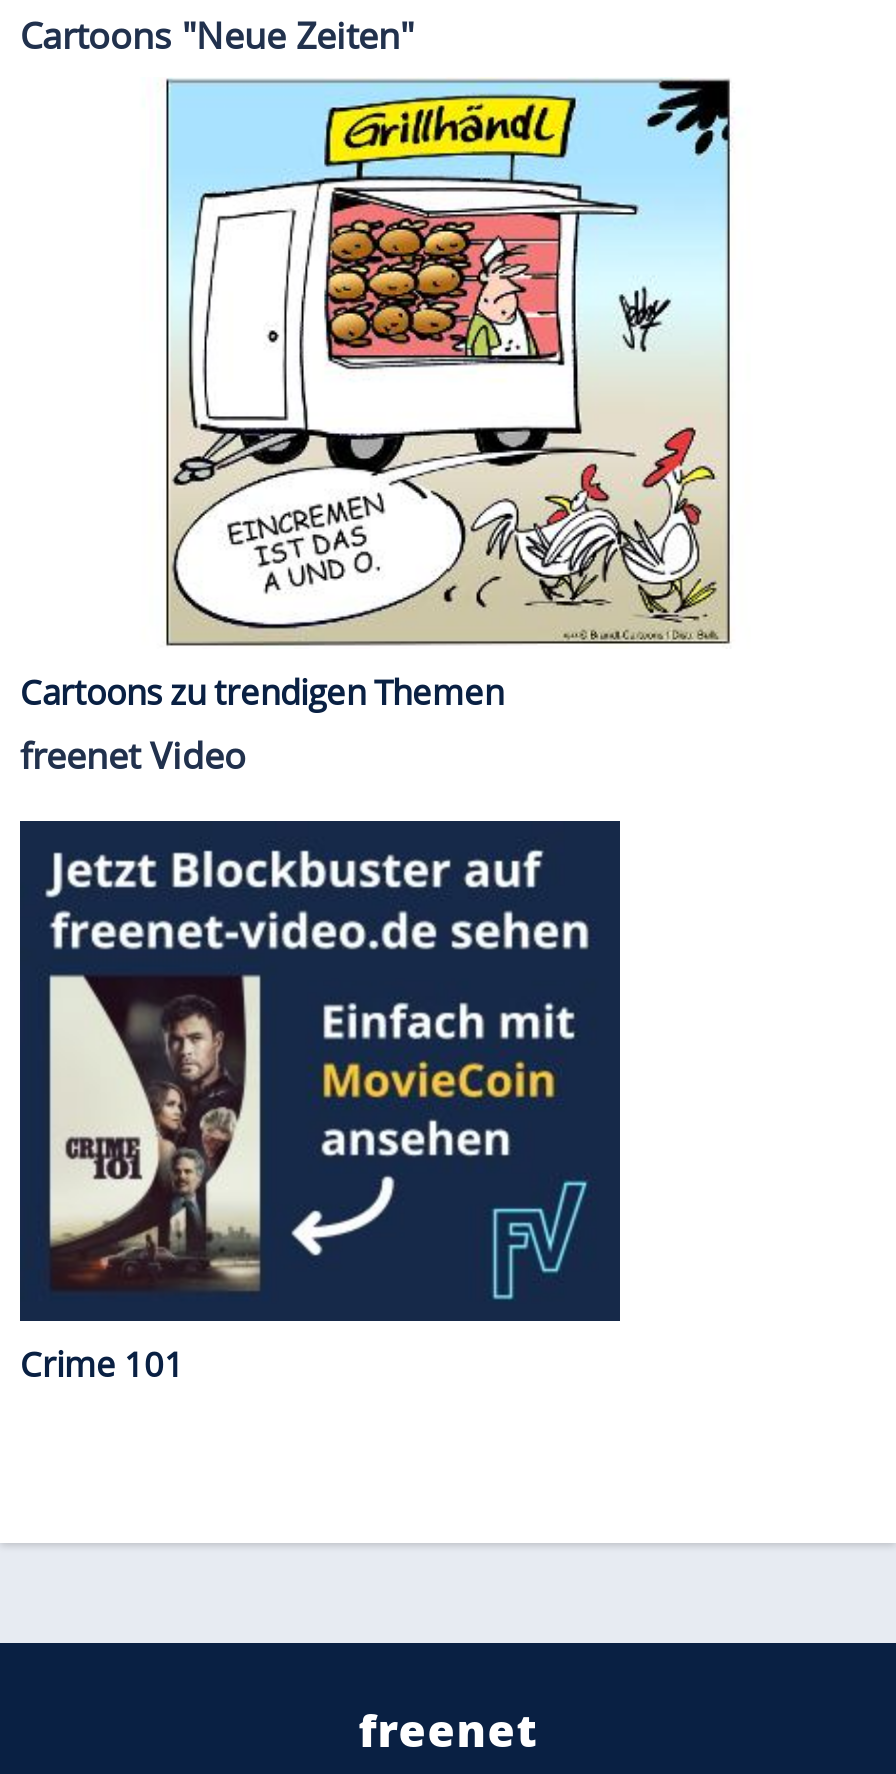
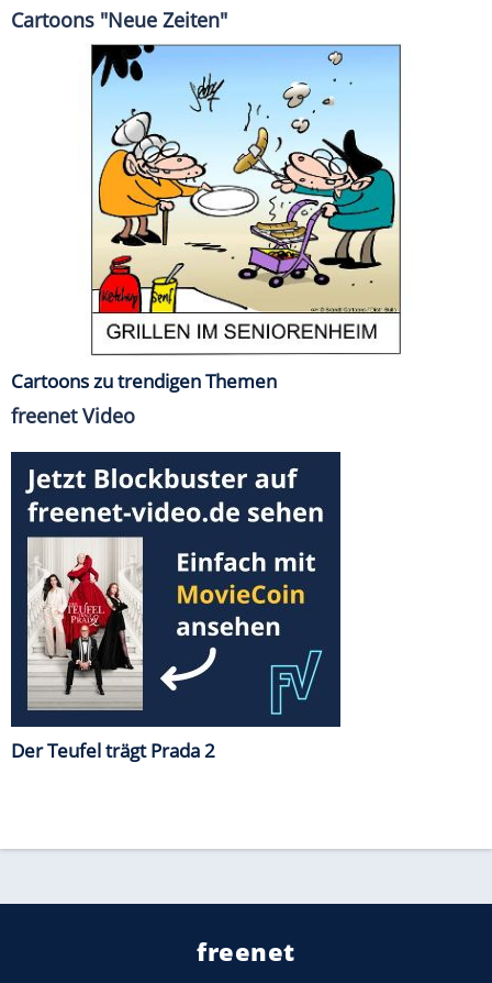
[166,79,730,643] [image] -> [91,44,401,354] [image]
[20,975,260,1386] [image] | Crime 101 -> [11,535,215,763] [image] | Der Teufel trägt Prada 2

